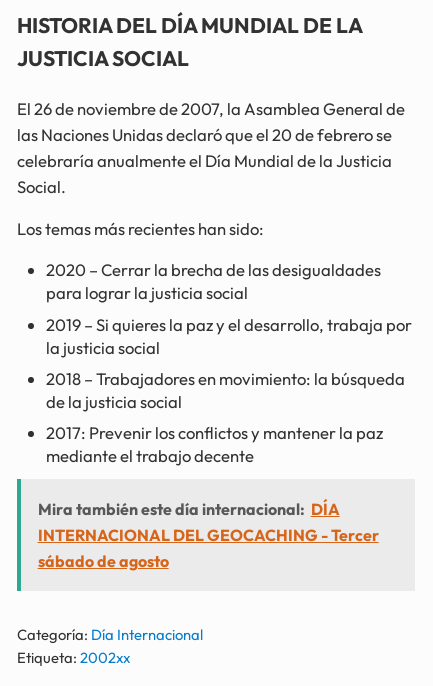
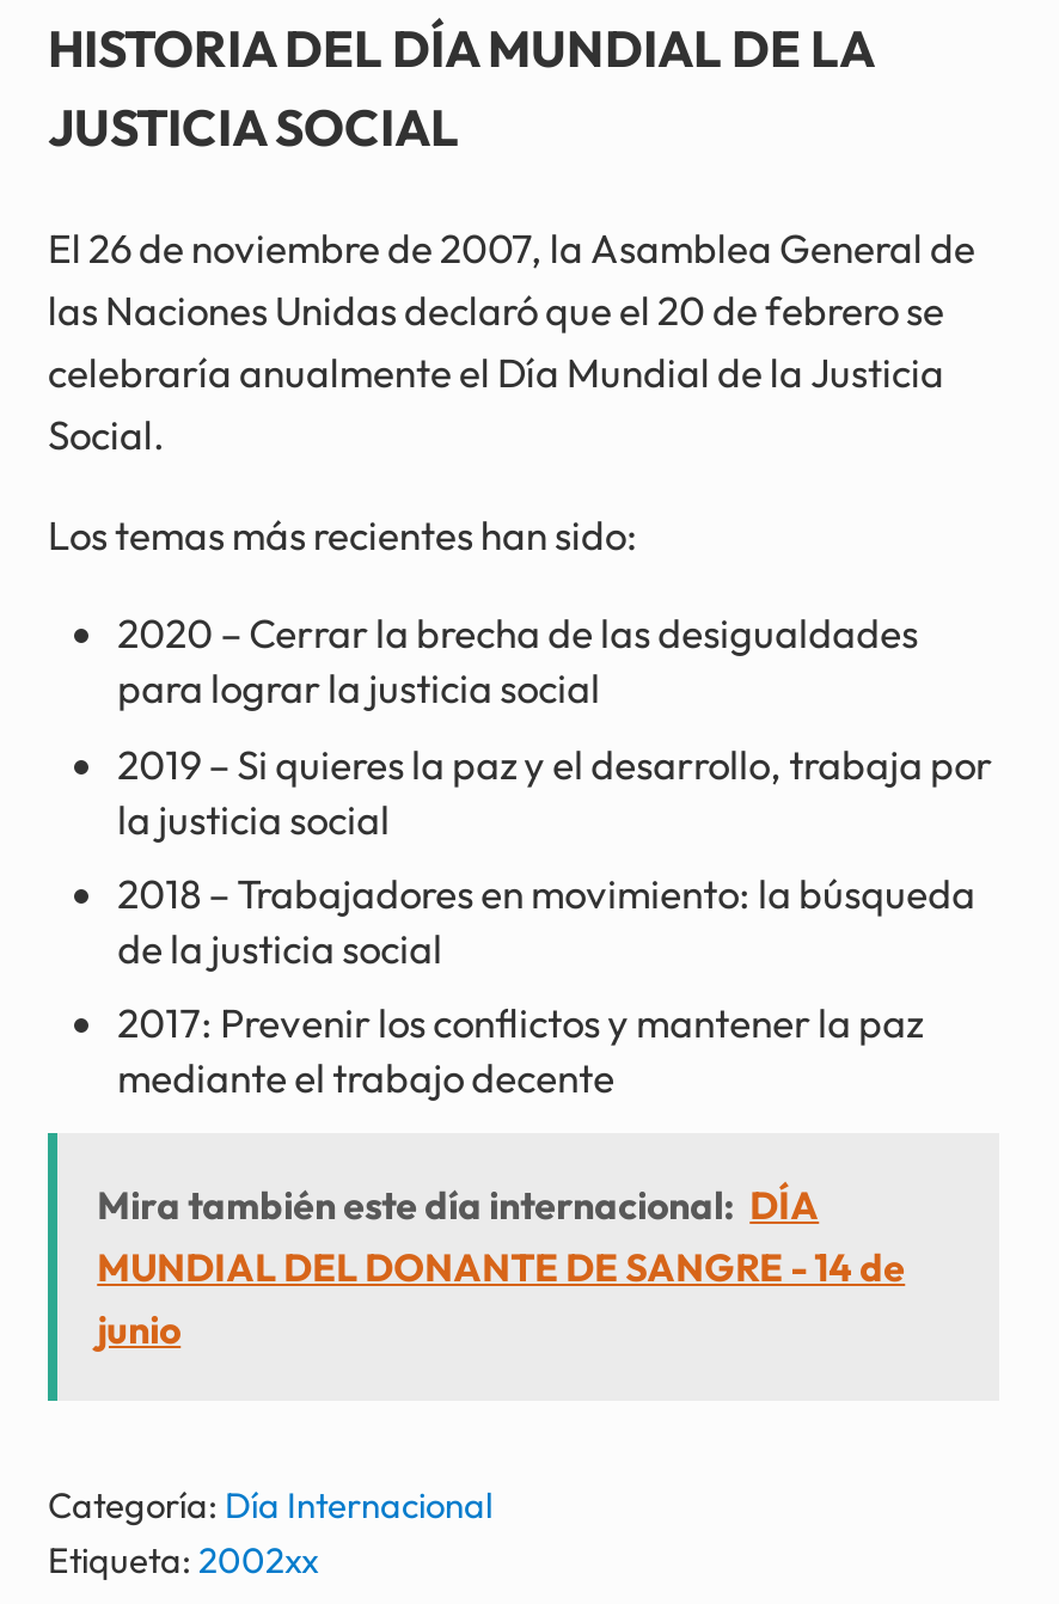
[38,525,379,571] INTERNACIONAL DEL GEOCACHING - Tercer | sábado de agosto -> [97,1243,905,1353] MUNDIAL DEL DONANTE DE SANGRE - 14 de | junio

